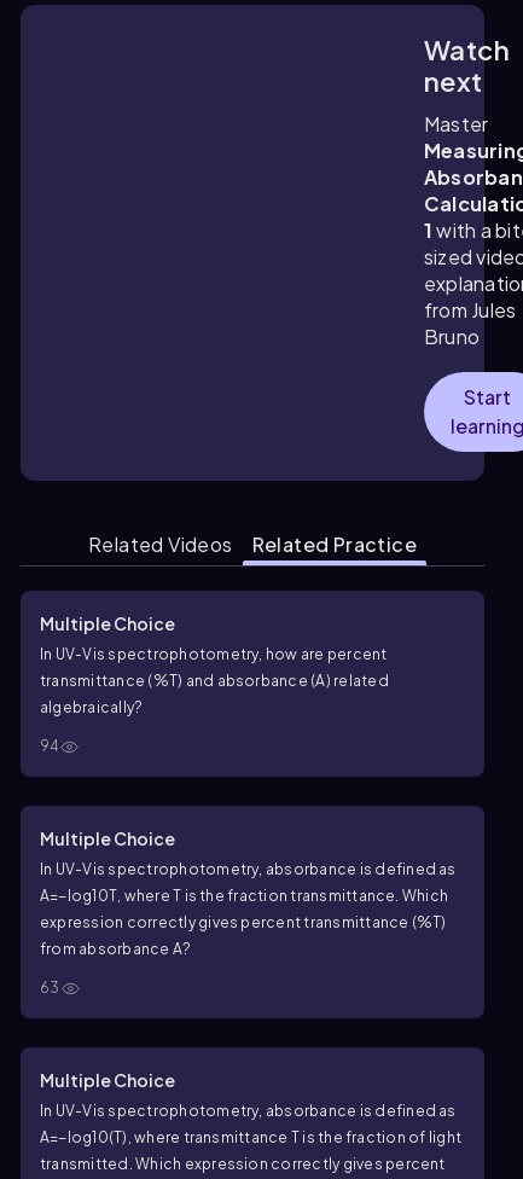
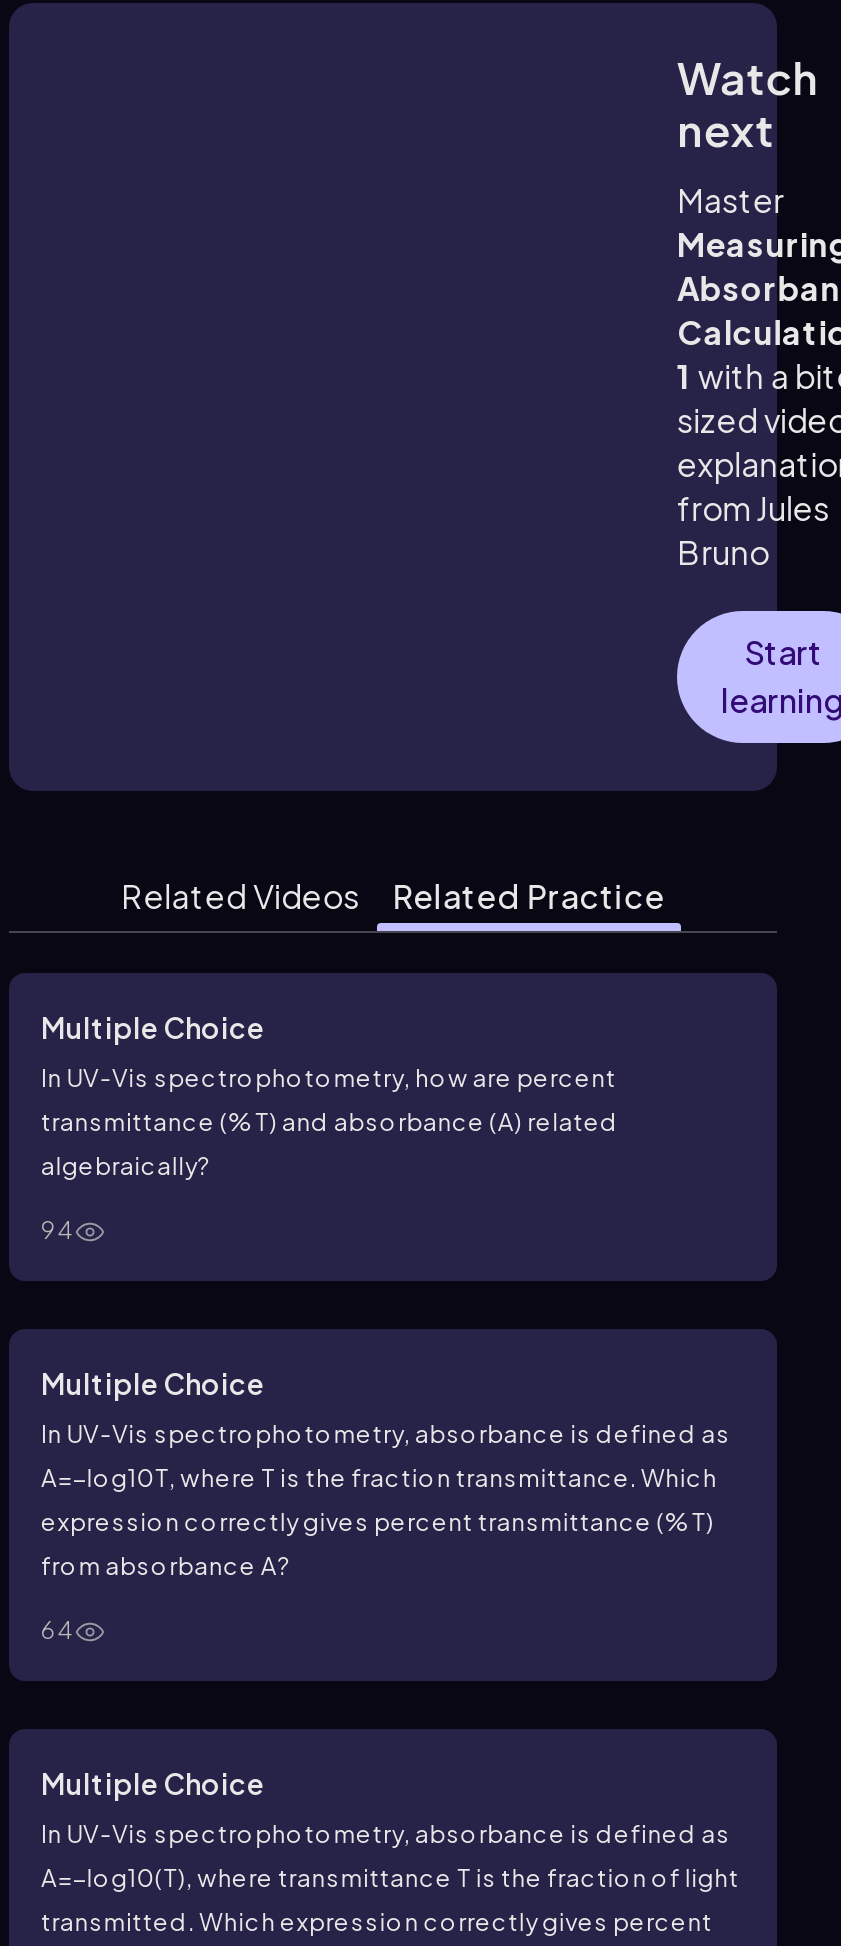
[40,978,60,997] 63 -> [41,1615,72,1645] 64

